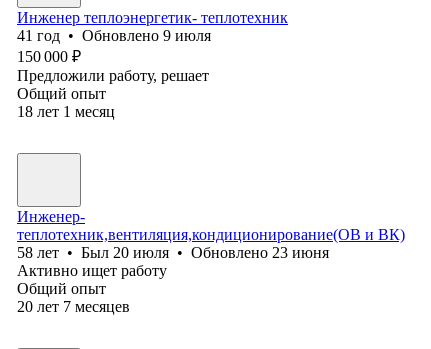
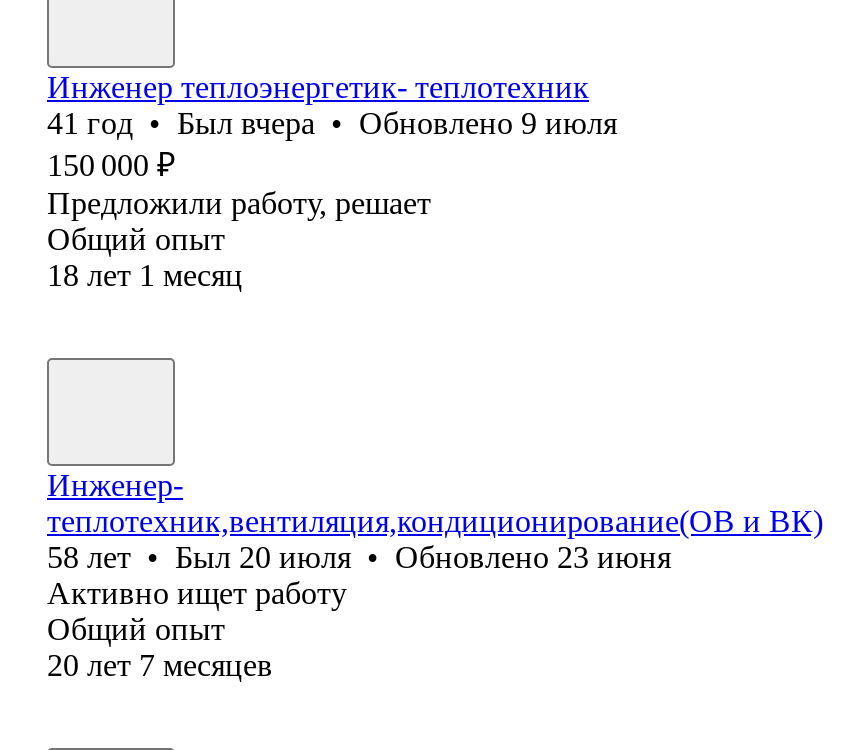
[17,27,211,44] 41 год • Обновлено 9 июля -> [47,106,617,140] 41 год • Был вчера • Обновлено 9 июля

